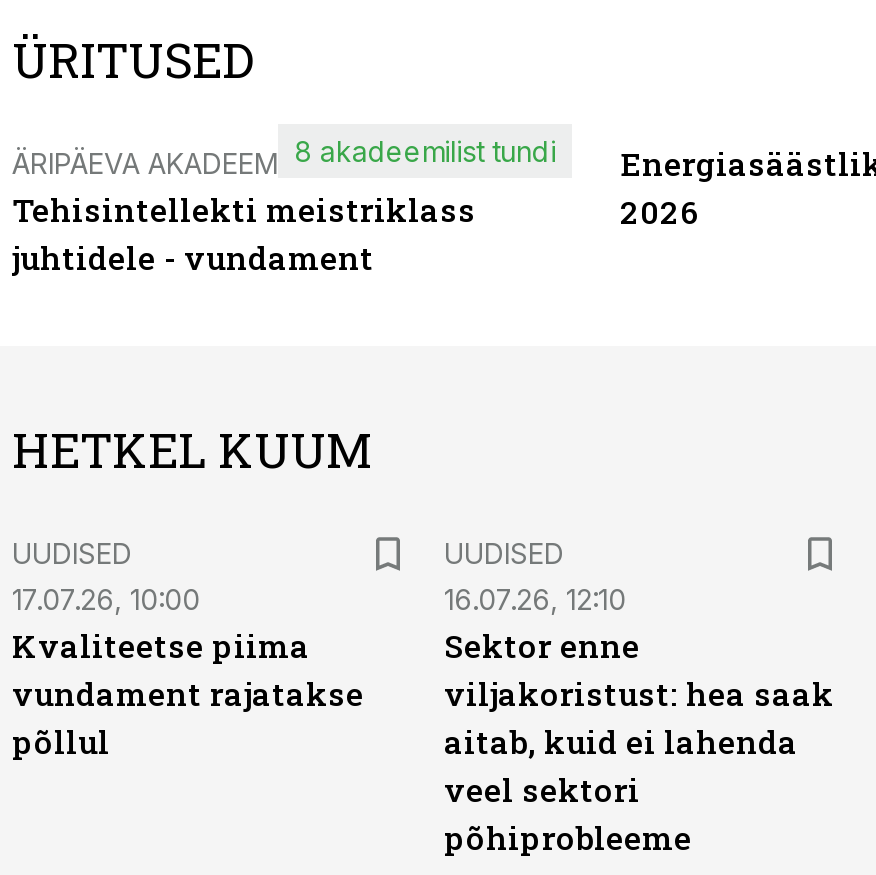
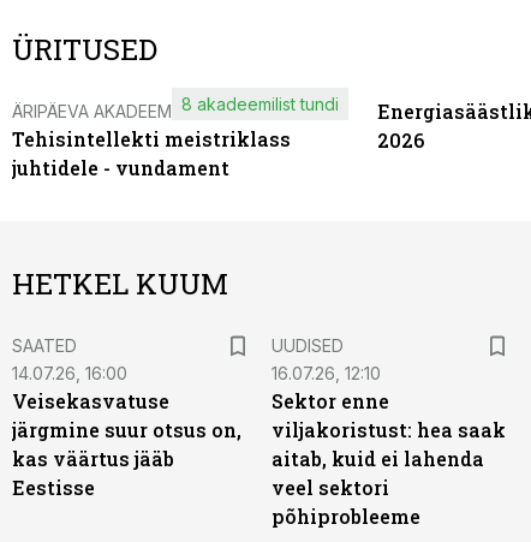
[12,536,364,762] UUDISED | 17.07.26, 10:00 | Kvaliteetse piima | vundament rajatakse | põllul -> [12,335,241,500] SAATED | 14.07.26, 16:00 | Veisekasvatuse | järgmine suur otsus on, | kas väärtus jääb | Eestisse

